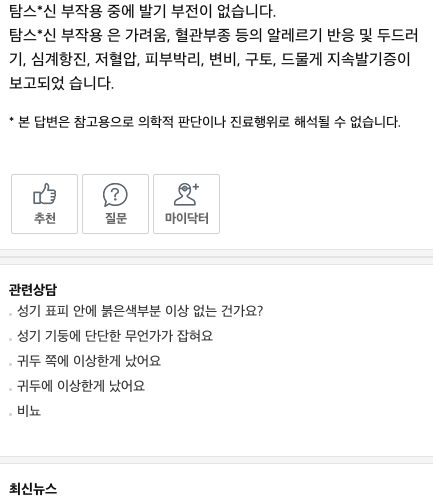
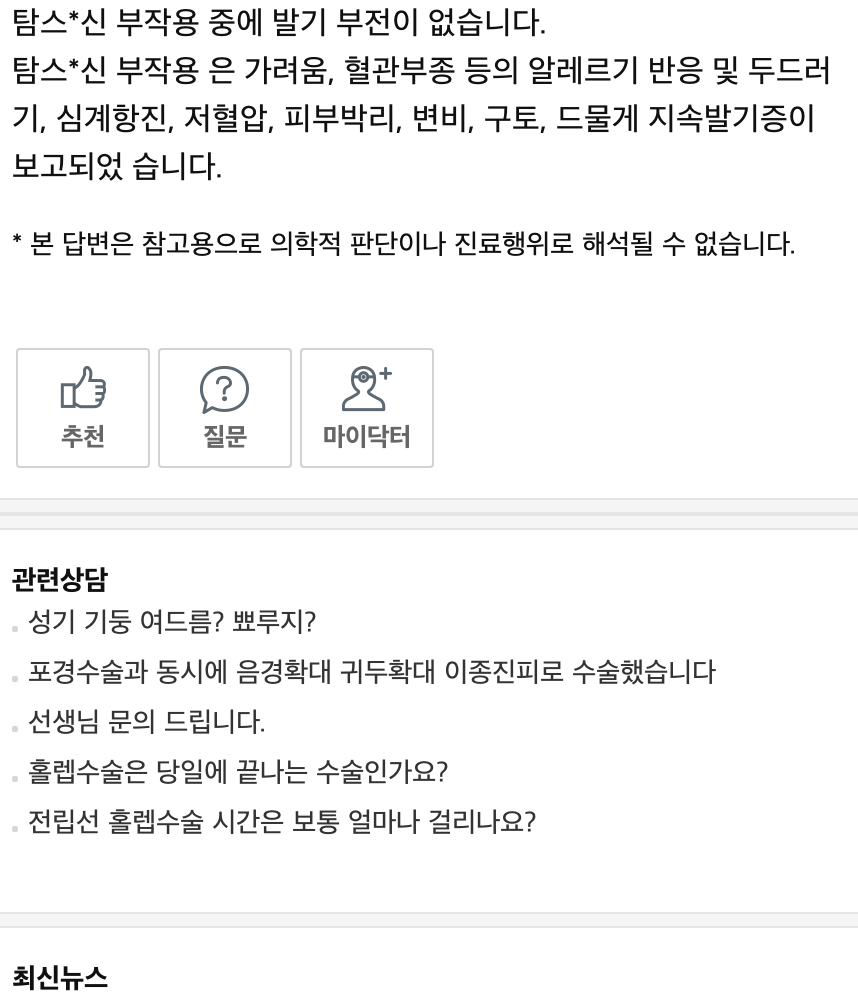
[17,303,263,320] 성기 표피 안에 붉은색부분 이상 없는 건가요? -> [28,606,316,640] 성기 기둥 여드름? 뾰루지?
[17,328,213,345] 성기 기둥에 단단한 무언가가 잡혀요 -> [28,656,716,690] 포경수술과 동시에 음경확대 귀두확대 이종진피로 수술했습니다
[17,353,161,370] 귀두 쪽에 이상한게 났어요 -> [28,706,266,740] 선생님 문의 드립니다.
[17,378,145,395] 귀두에 이상한게 났어요 -> [28,756,448,790] 홀렙수술은 당일에 끝나는 수술인가요?
[17,403,41,420] 비뇨 -> [28,806,536,840] 전립선 홀렙수술 시간은 보통 얼마나 걸리나요?

